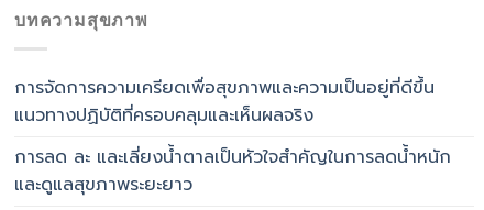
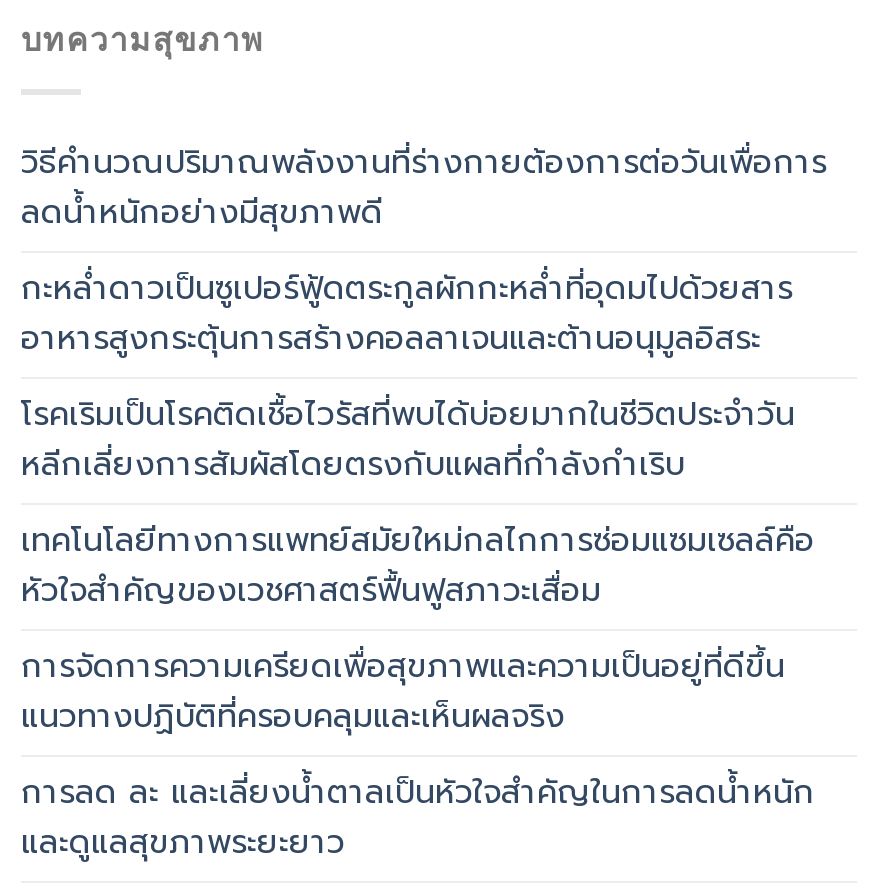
none -> [21,139,827,615] วิธีคำนวณปริมาณพลังงานที่ร่างกายต้องการต่อวันเพื่อการ | ลดน้ำหนักอย่างมีสุขภาพดี | กะหล่ำดาวเป็นซูเปอร์ฟู้ดตระกูลผักกะหล่ำที่อุดมไปด้วยสาร | อาหารสูงกระตุ้นการสร้างคอลลาเจนและต้านอนุมูลอิสระ | โรคเริมเป็นโรคติดเชื้อไวรัสที่พบได้บ่อยมากในชีวิตประจำวัน | หลีกเลี่ยงการสัมผัสโดยตรงกับแผลที่กำลังกำเริบ | เทคโนโลยีทางการแพทย์สมัยใหม่กลไกการซ่อมแซมเซลล์คือ | หัวใจสำคัญของเวชศาสตร์ฟื้นฟูสภาวะเสื่อม

